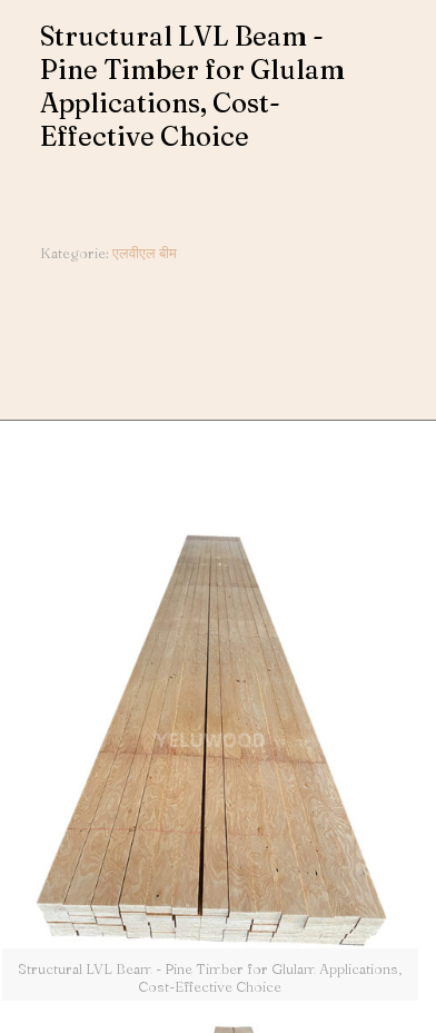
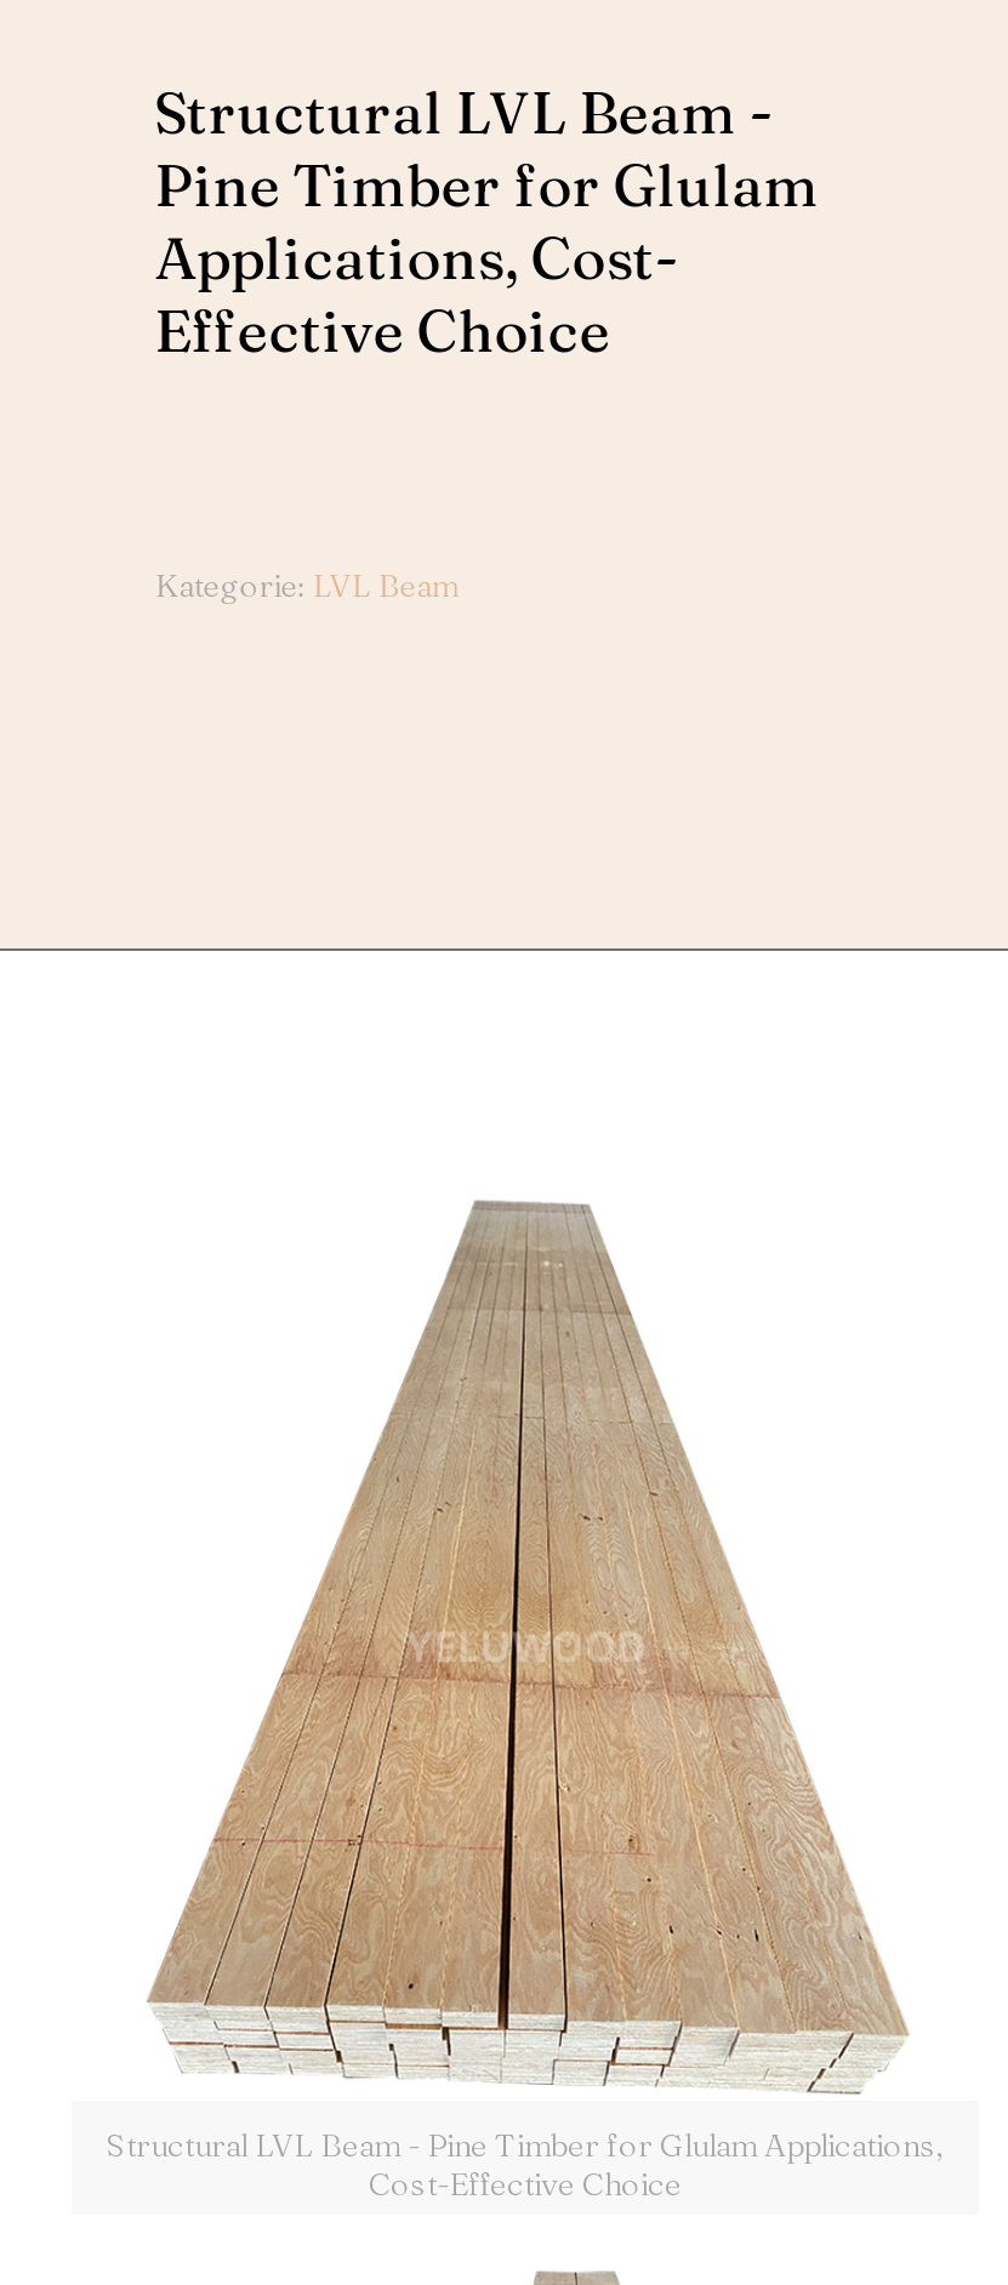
[40,243,177,261] Kategorie: एलवीएल बीम -> [155,564,458,603] Kategorie: LVL Beam

